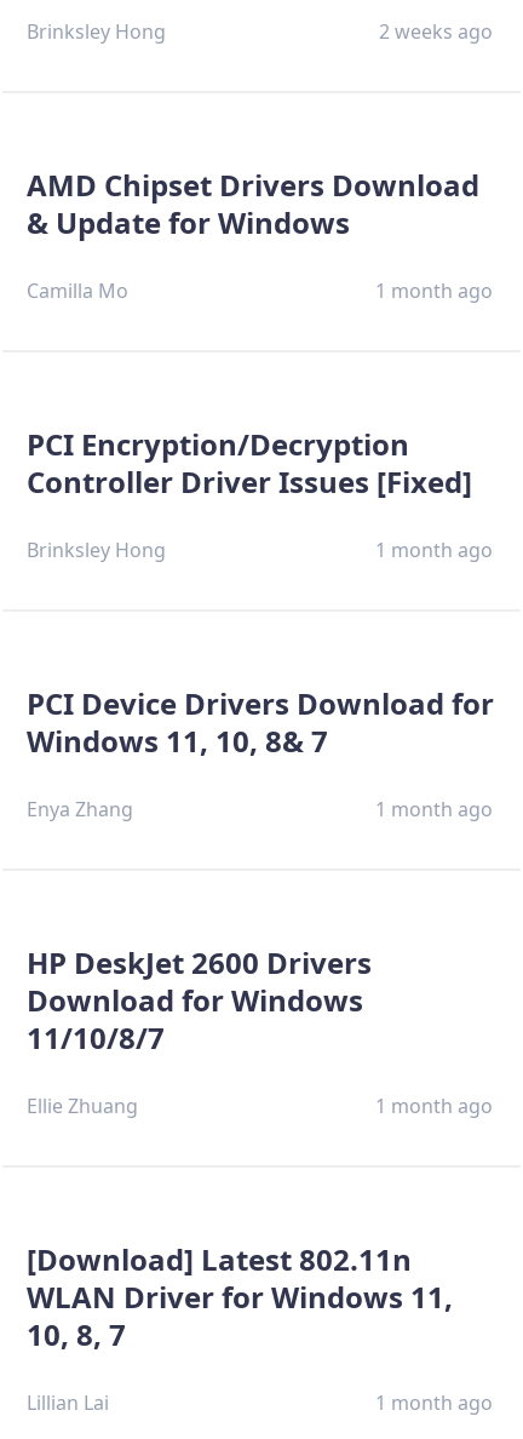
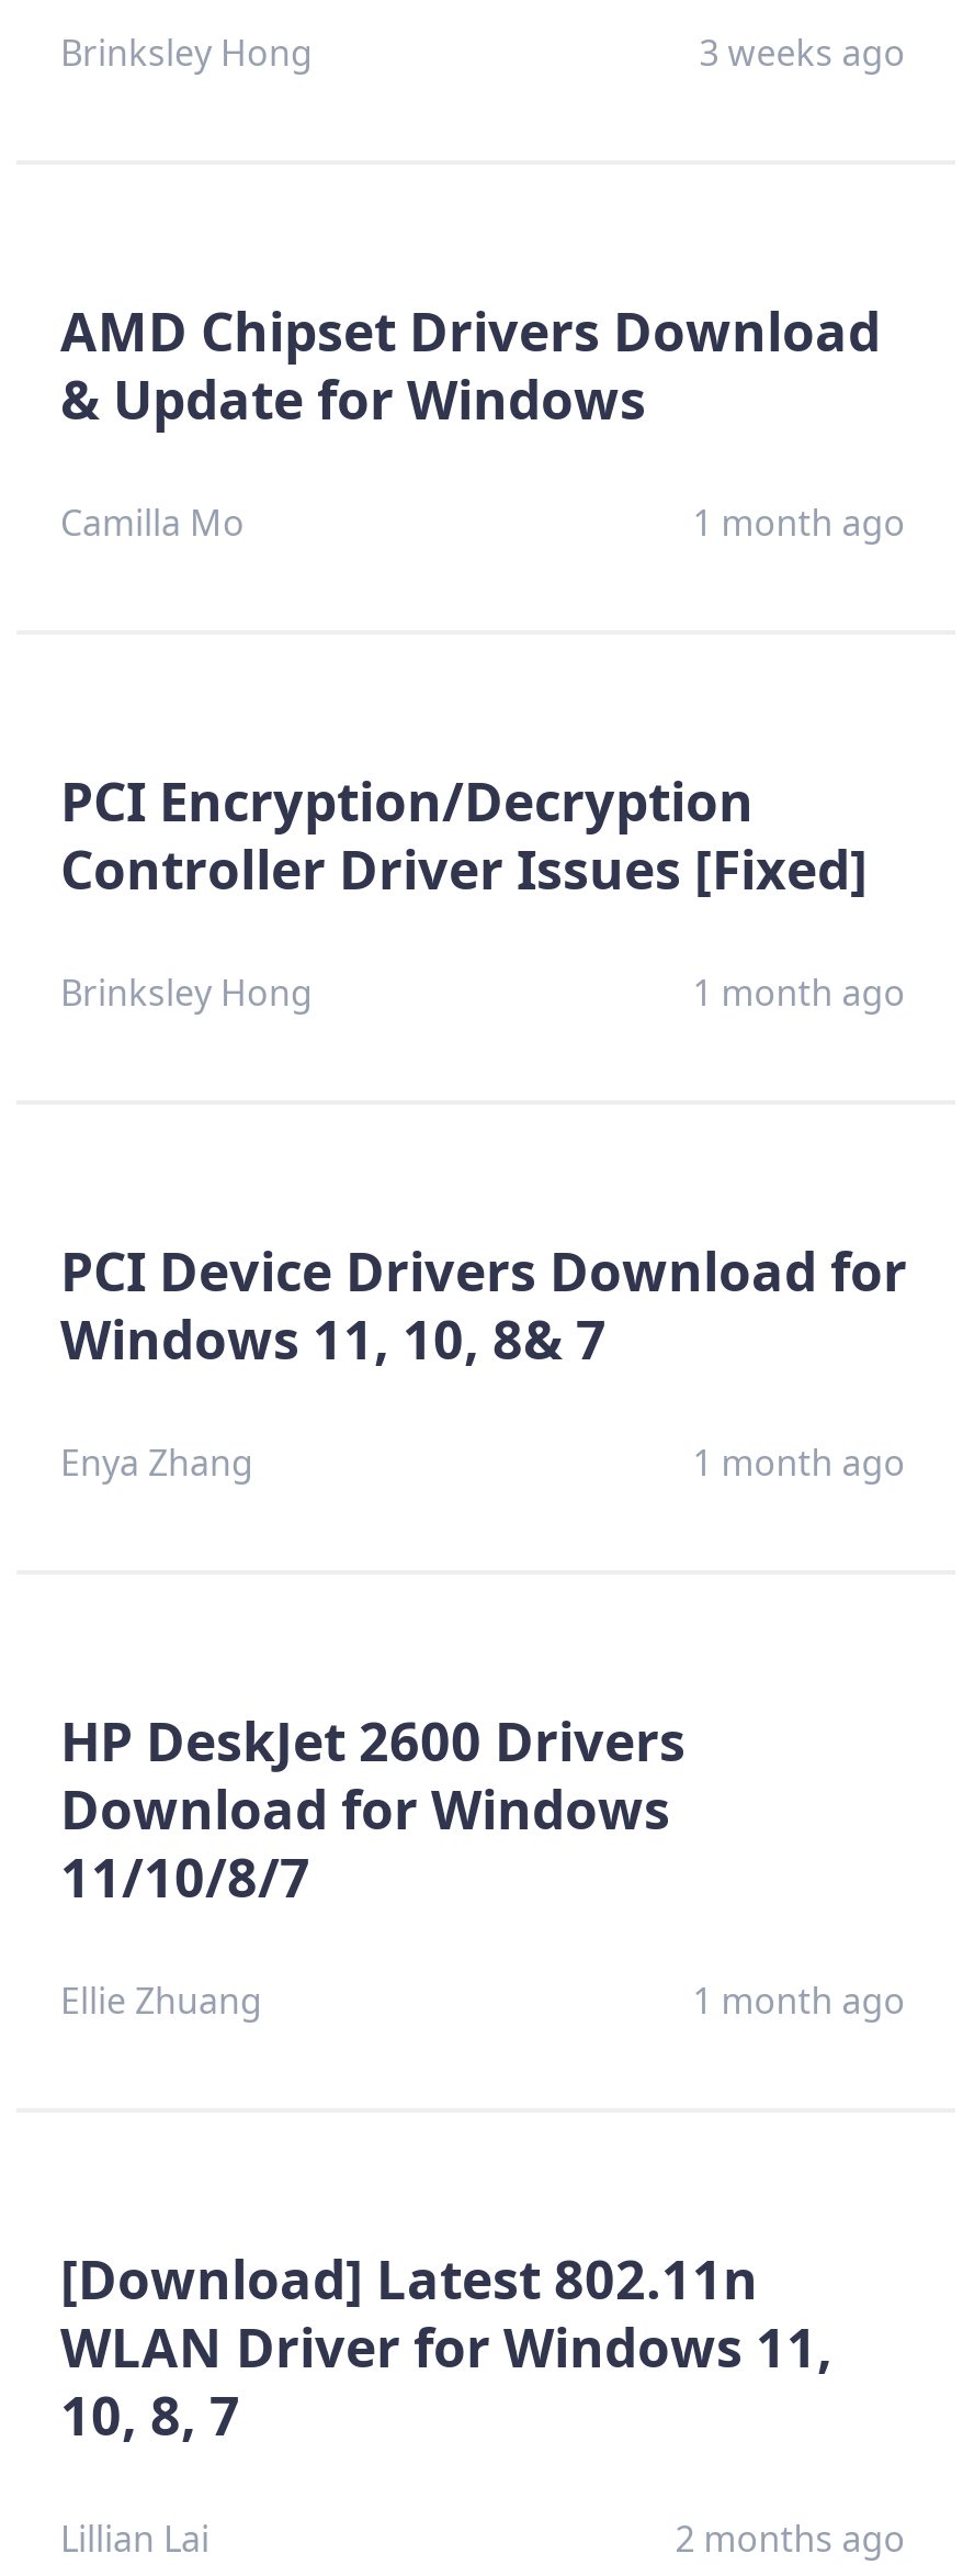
[379,18,493,45] 2 weeks ago -> [699,28,905,76] 3 weeks ago
[376,1389,493,1416] 1 month ago -> [675,2514,905,2562] 2 months ago

